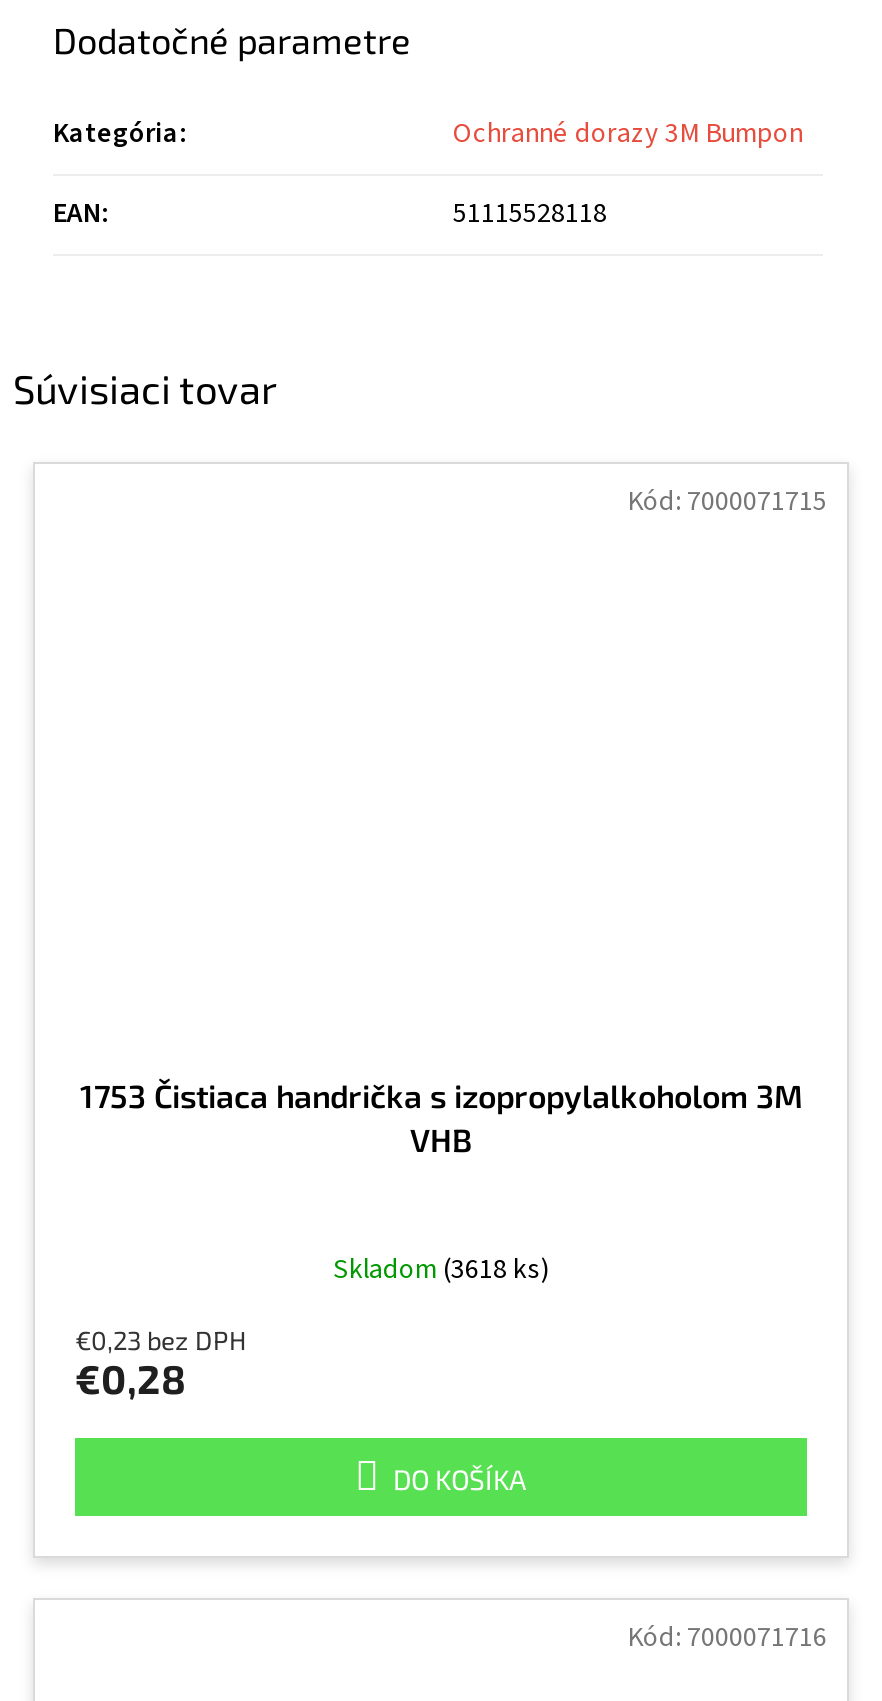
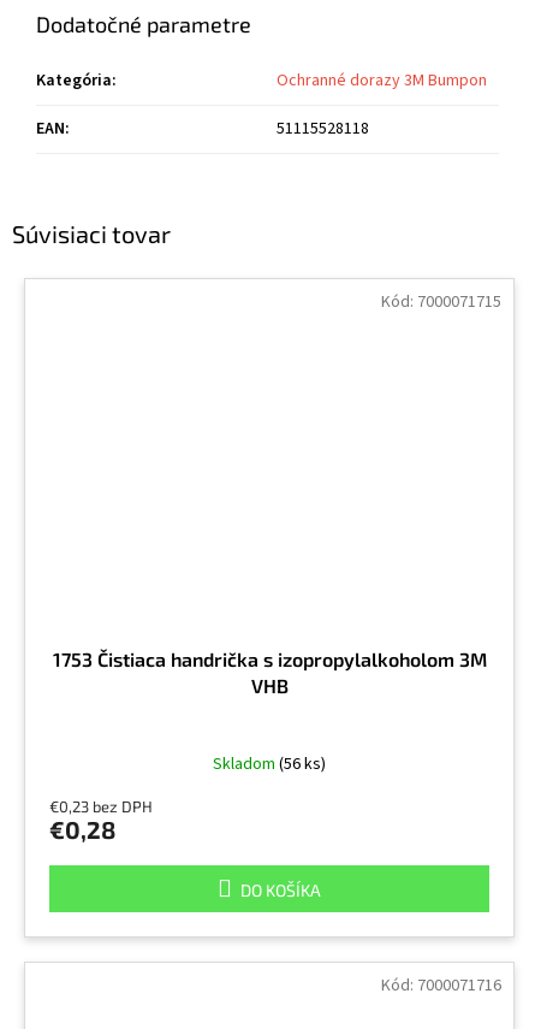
[333,1251,549,1291] Skladom (3618 ks) -> [213,753,326,777] Skladom (56 ks)

